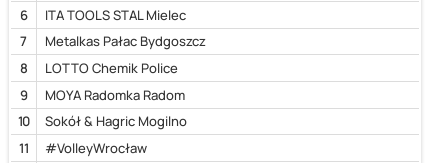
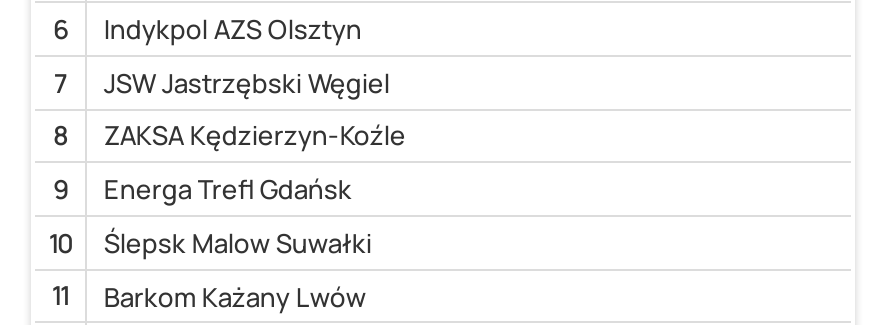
[45,6,186,24] ITA TOOLS STAL Mielec -> [104,12,362,48] Indykpol AZS Olsztyn
[45,32,206,50] Metalkas Pałac Bydgoszcz -> [104,65,390,101] JSW Jastrzębski Węgiel
[45,59,178,77] LOTTO Chemik Police -> [104,118,406,154] ZAKSA Kędzierzyn-Koźle
[45,86,185,104] MOYA Radomka Radom -> [104,172,352,208] Energa Trefl Gdańsk
[45,112,187,130] Sokół & Hagric Mogilno -> [104,225,372,261] Ślepsk Malow Suwałki
[45,139,147,157] #VolleyWrocław -> [104,278,366,314] Barkom Każany Lwów

